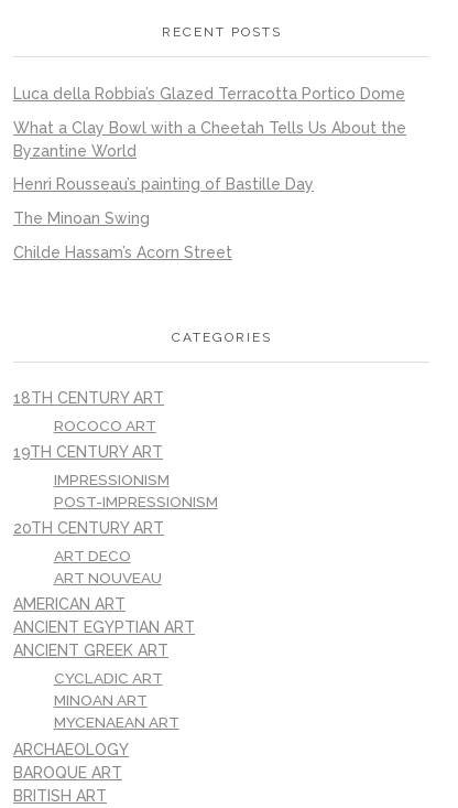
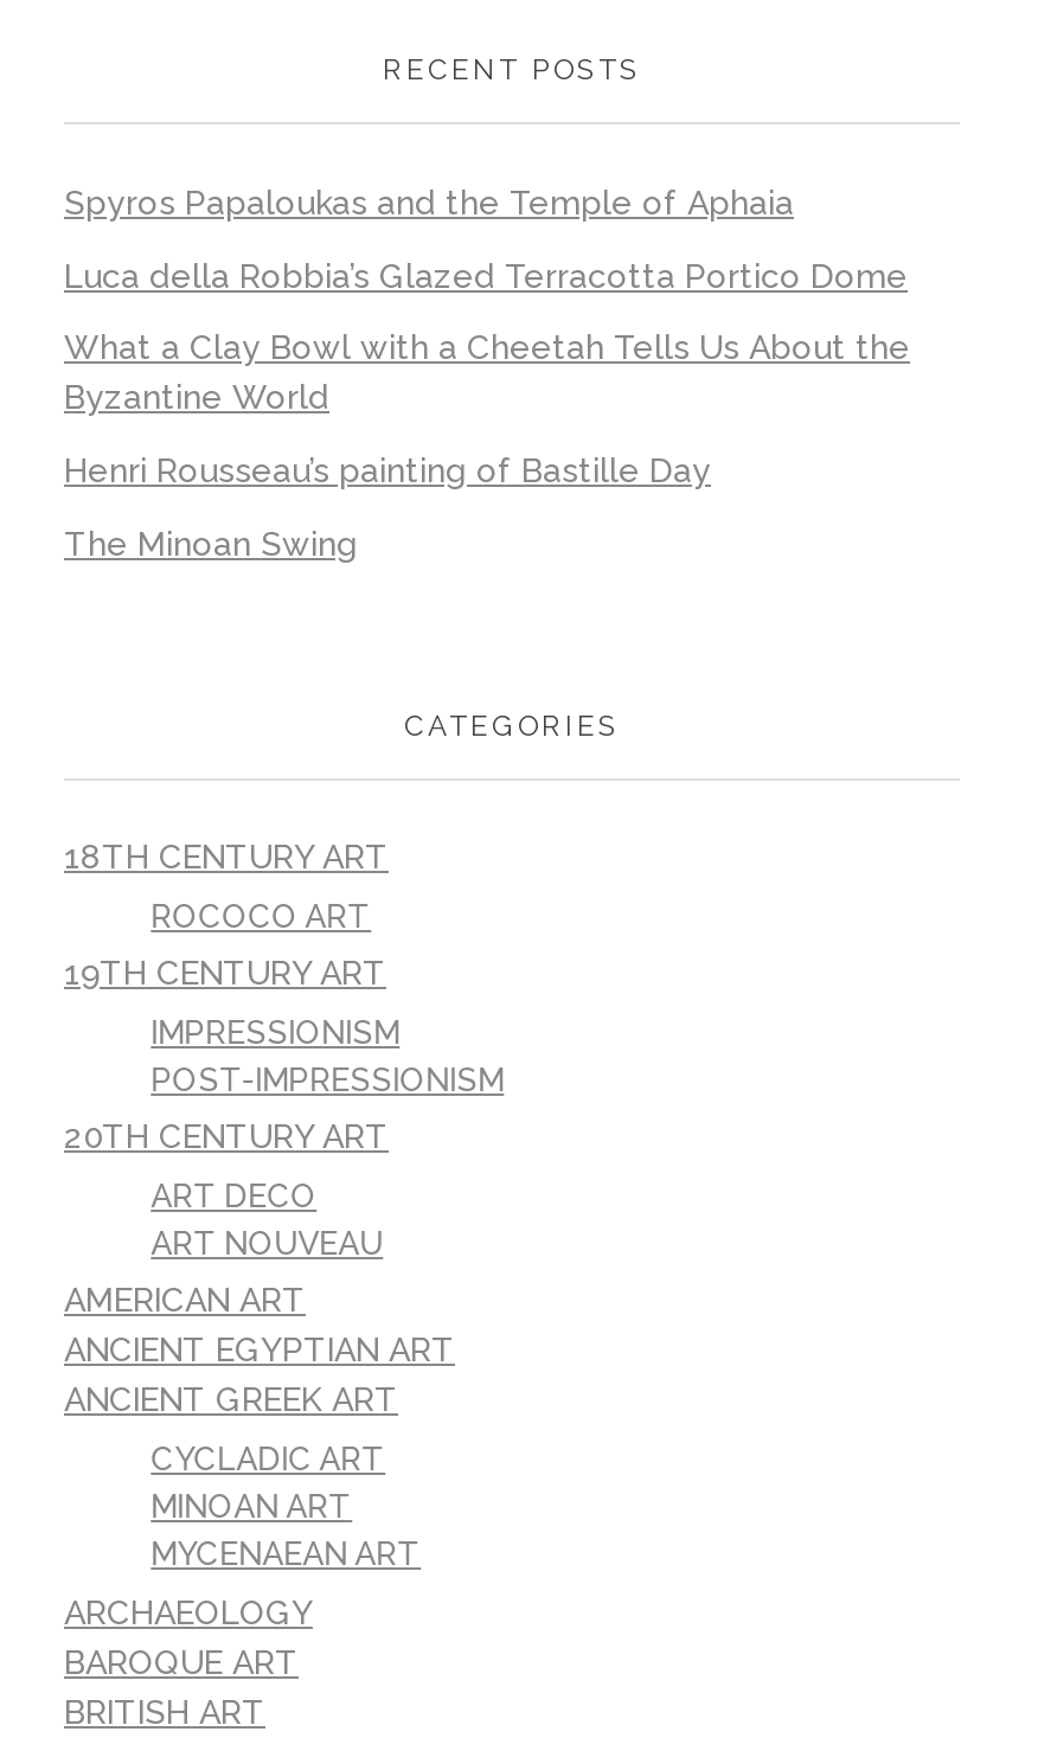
none -> [64,183,794,221] Spyros Papaloukas and the Temple of Aphaia
moved [13,85,406,227] -> [64,256,910,563]: Luca della Robbia’s Glazed Terracotta Portico Dome | What a Clay Bowl with a Cheetah Tells Us About the | Byzantine World | Henri Rousseau’s painting of Bastille Day | The Minoan Swing
[13,244,232,261] Childe Hassam’s Acorn Street -> none

